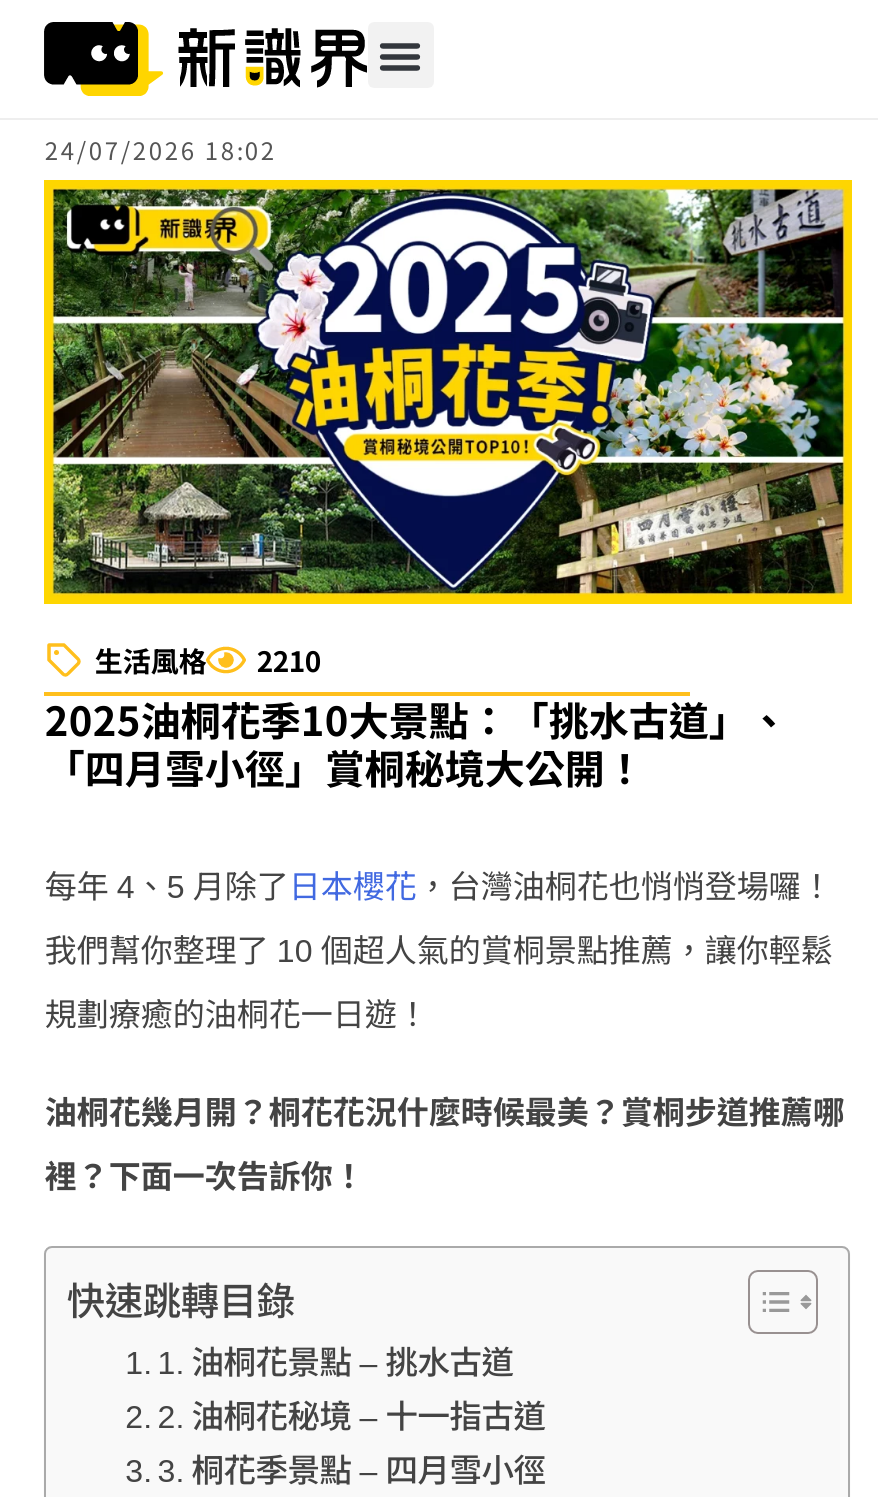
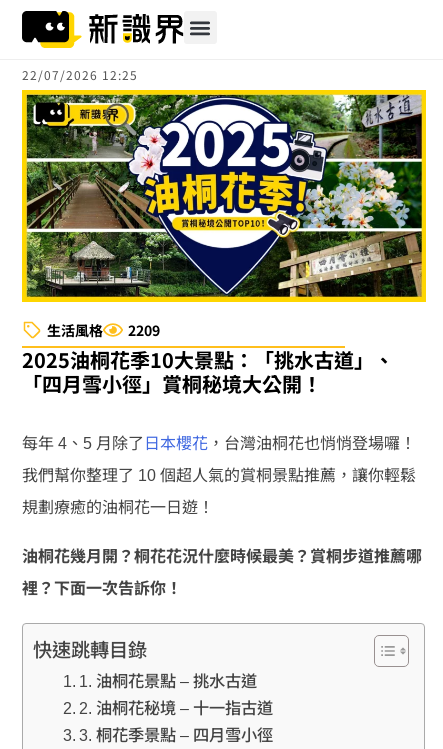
[45,132,277,166] 24/07/2026 18:02 -> [22,66,138,83] 22/07/2026 12:25
[95,640,321,680] 生活風格 2210 -> [47,320,160,340] 生活風格 2209

